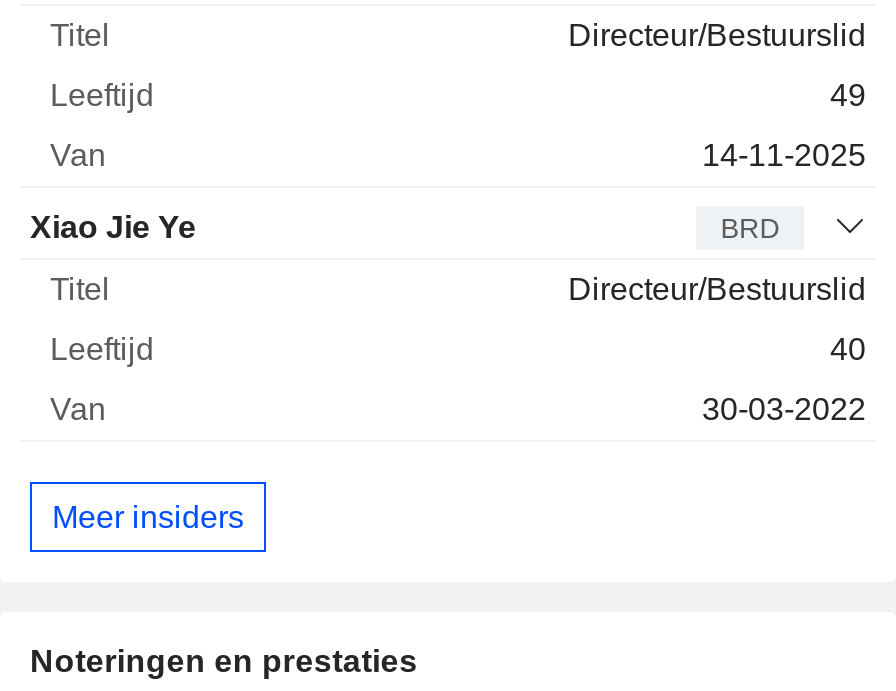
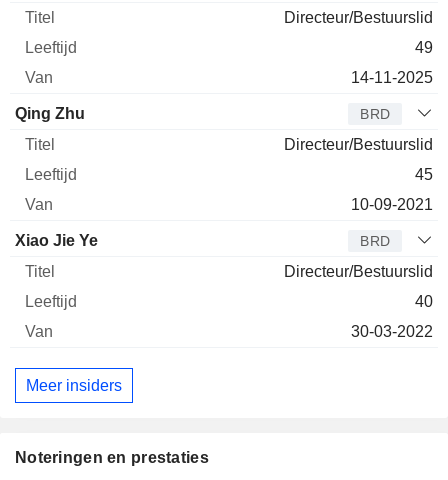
none -> [15,105,433,213] Qing Zhu | BRD | Directeur/Bestuurslid | 45 | 10-09-2021

